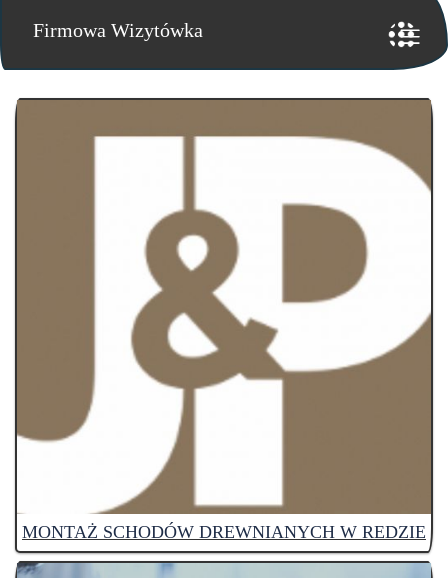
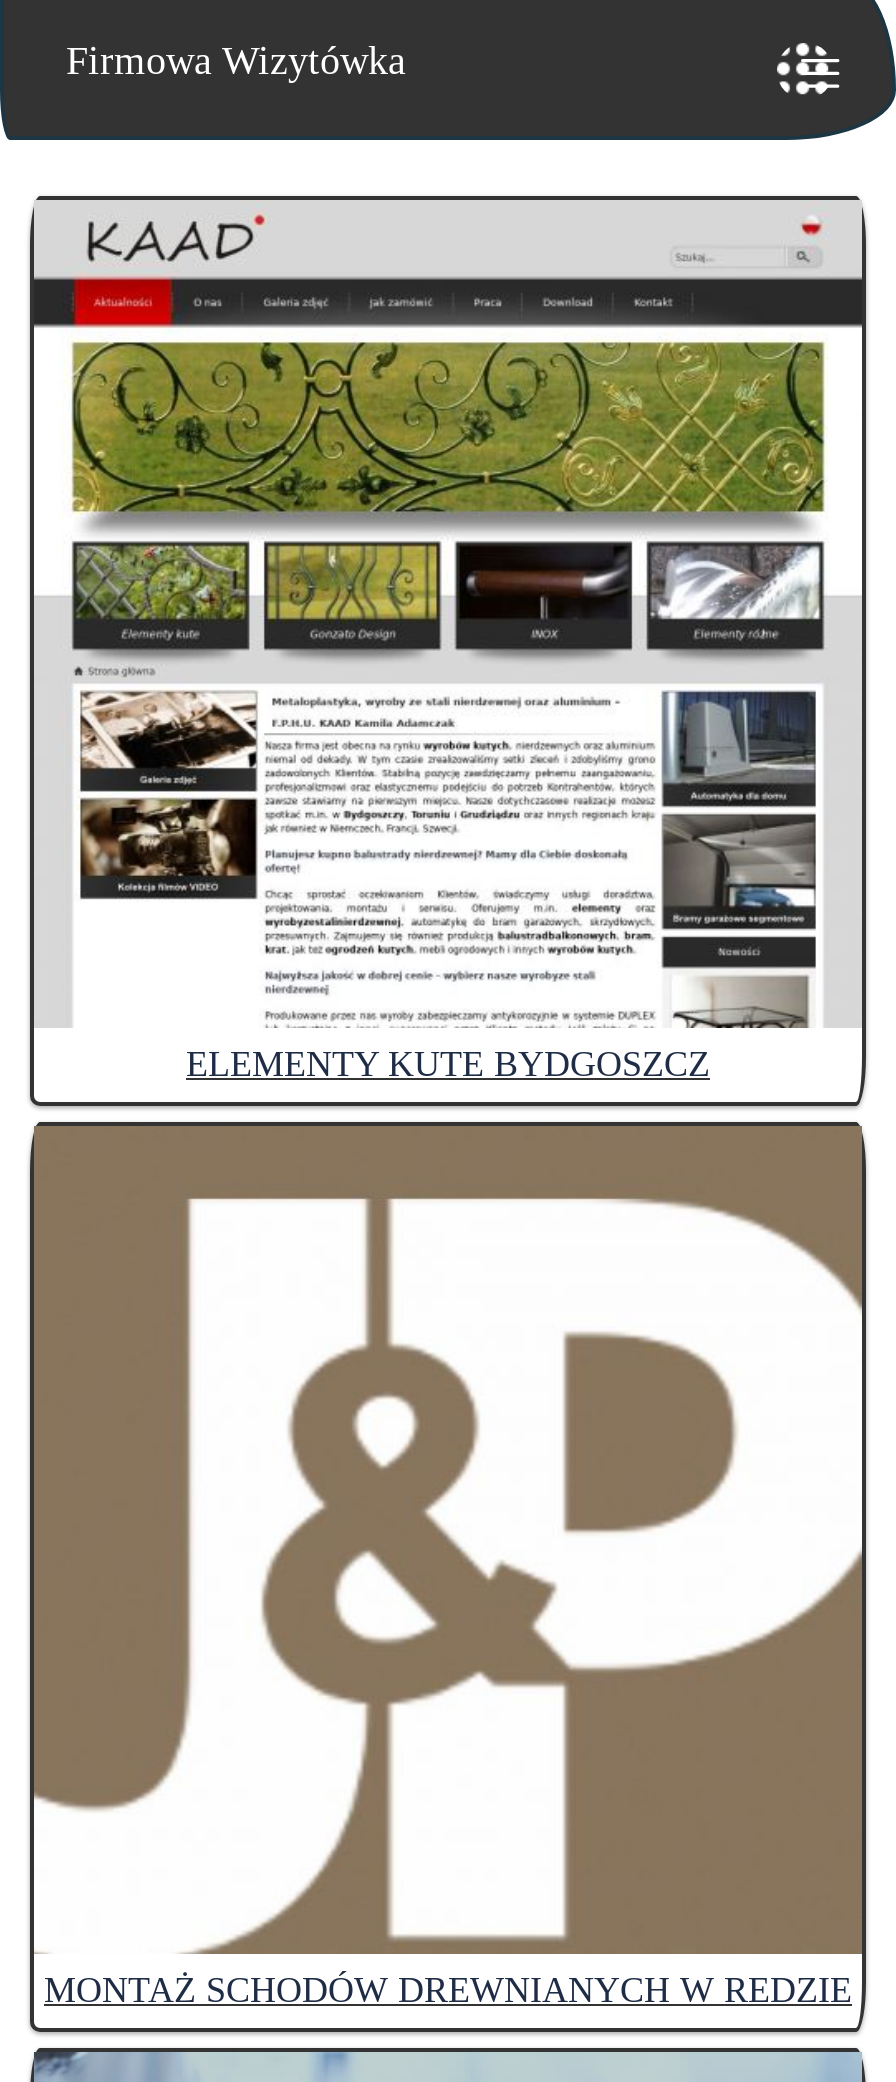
none -> [34,200,862,1084] [image] | ELEMENTY KUTE BYDGOSZCZ

